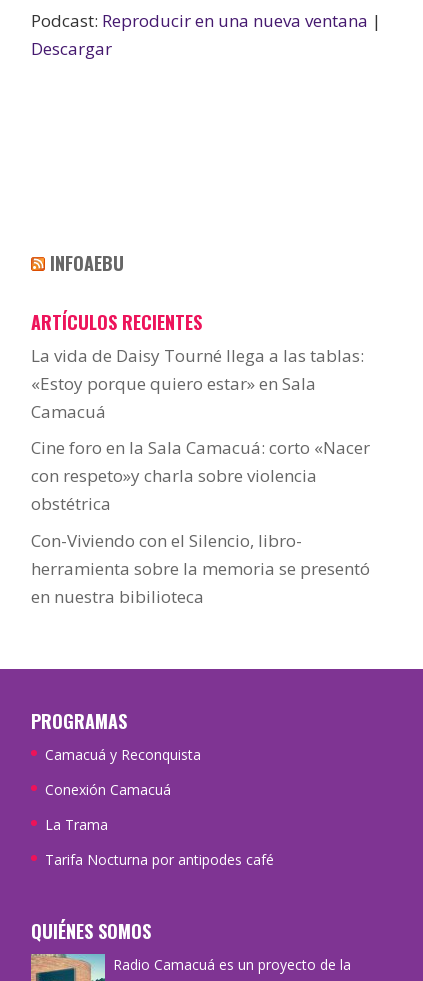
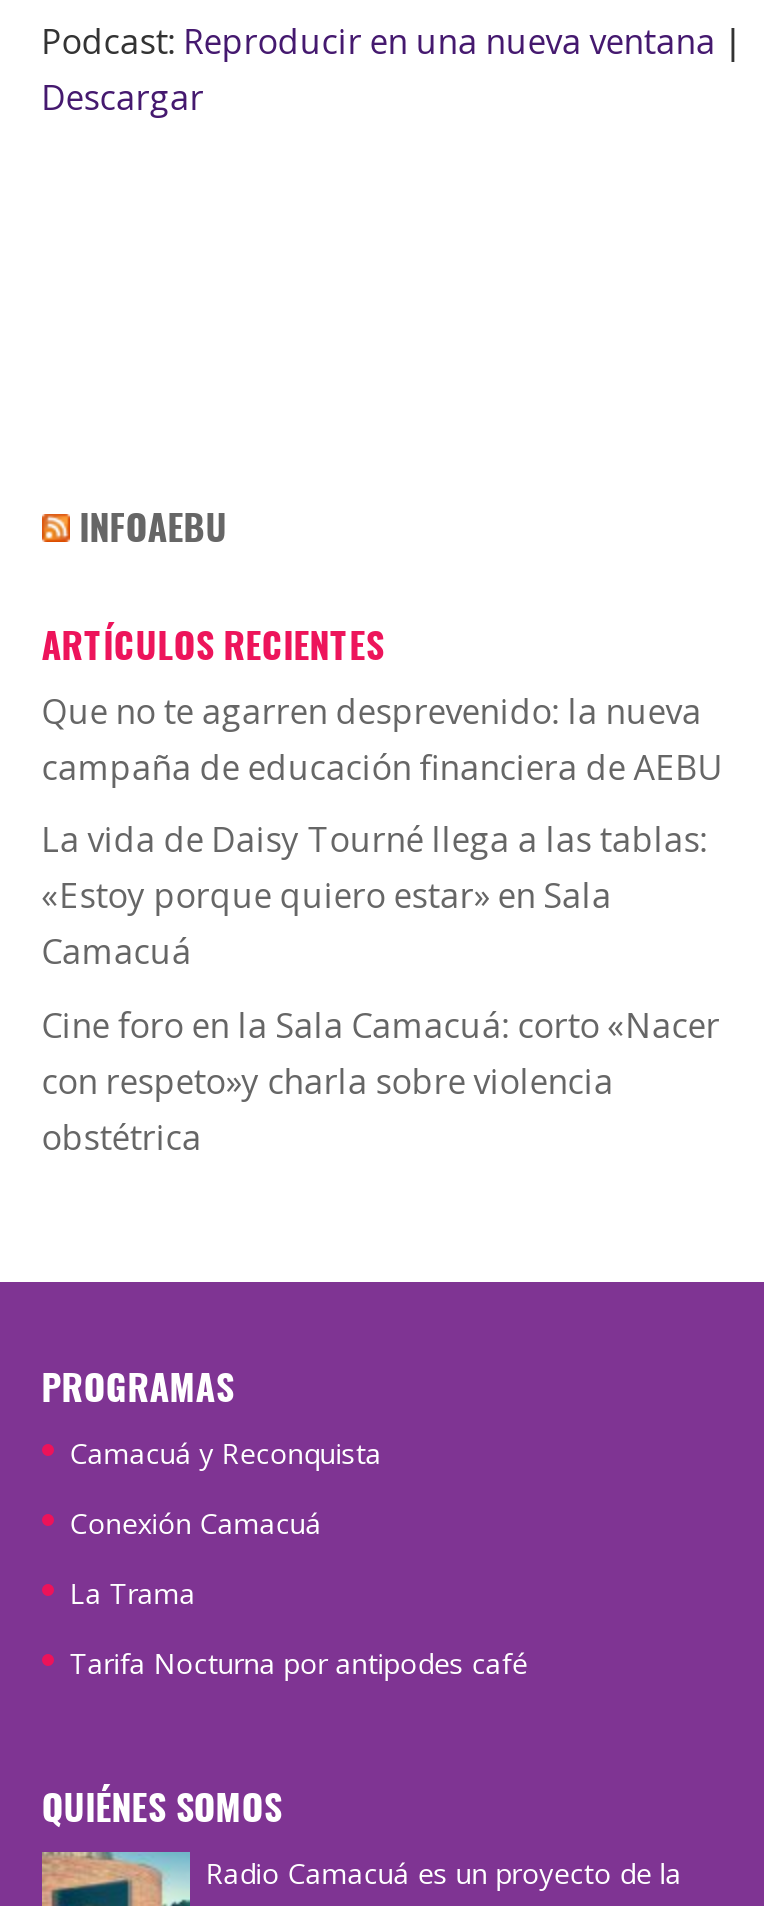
none -> [42,688,724,790] Que no te agarren desprevenido: la nueva | campaña de educación financiera de AEBU
moved [31,344,370,515] -> [42,817,720,1160]: La vida de Daisy Tourné llega a las tablas: | «Estoy porque quiero estar» en Sala | Camacuá | Cine foro en la Sala Camacuá: corto «Nacer | con respeto»y charla sobre violencia | obstétrica
[31,529,370,608] Con-Viviendo con el Silencio, libro- | herramienta sobre la memoria se presentó | en nuestra bibilioteca -> none

